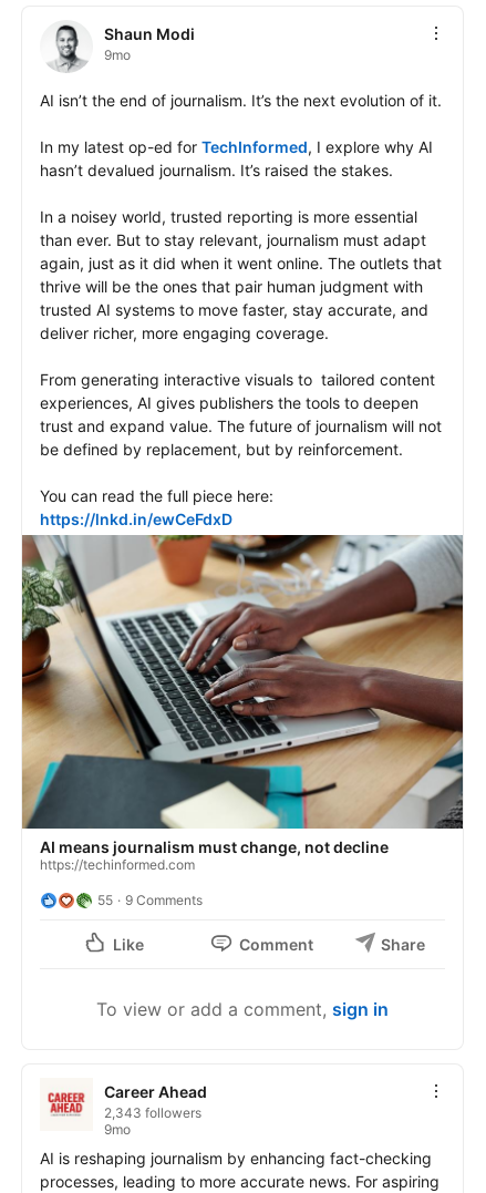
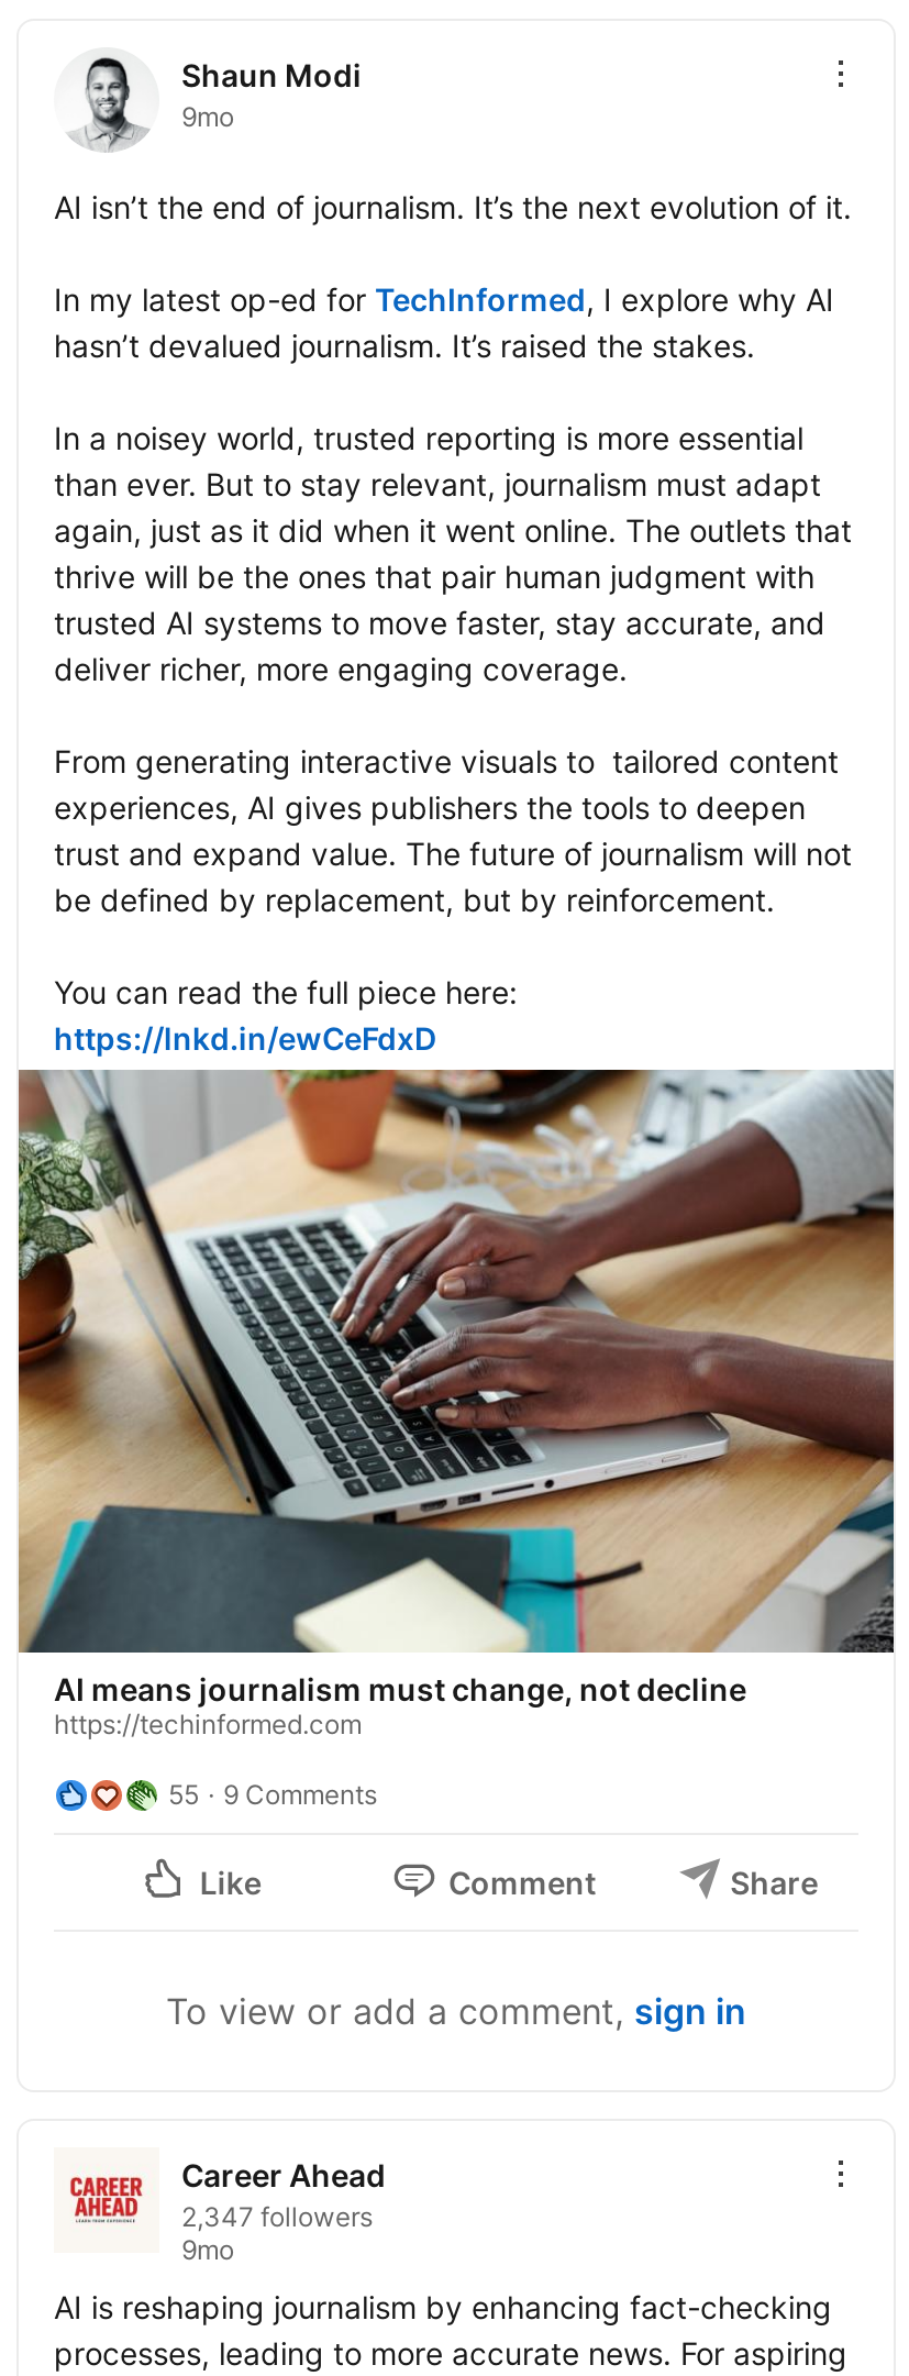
[104,1104,201,1121] 2,343 followers -> [181,2200,373,2233] 2,347 followers

